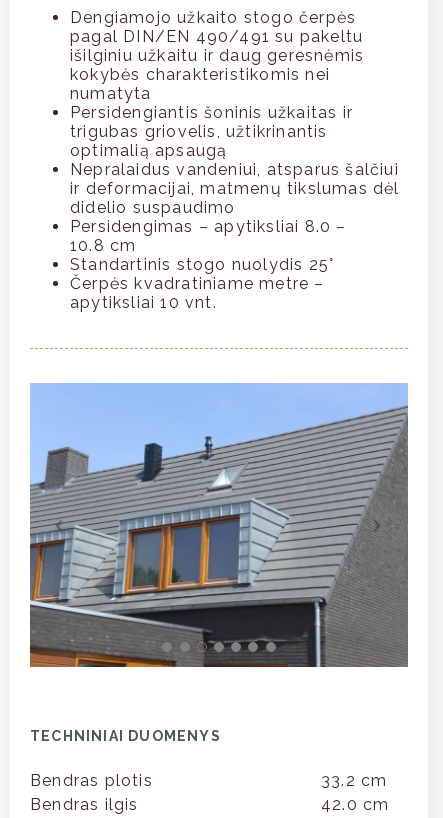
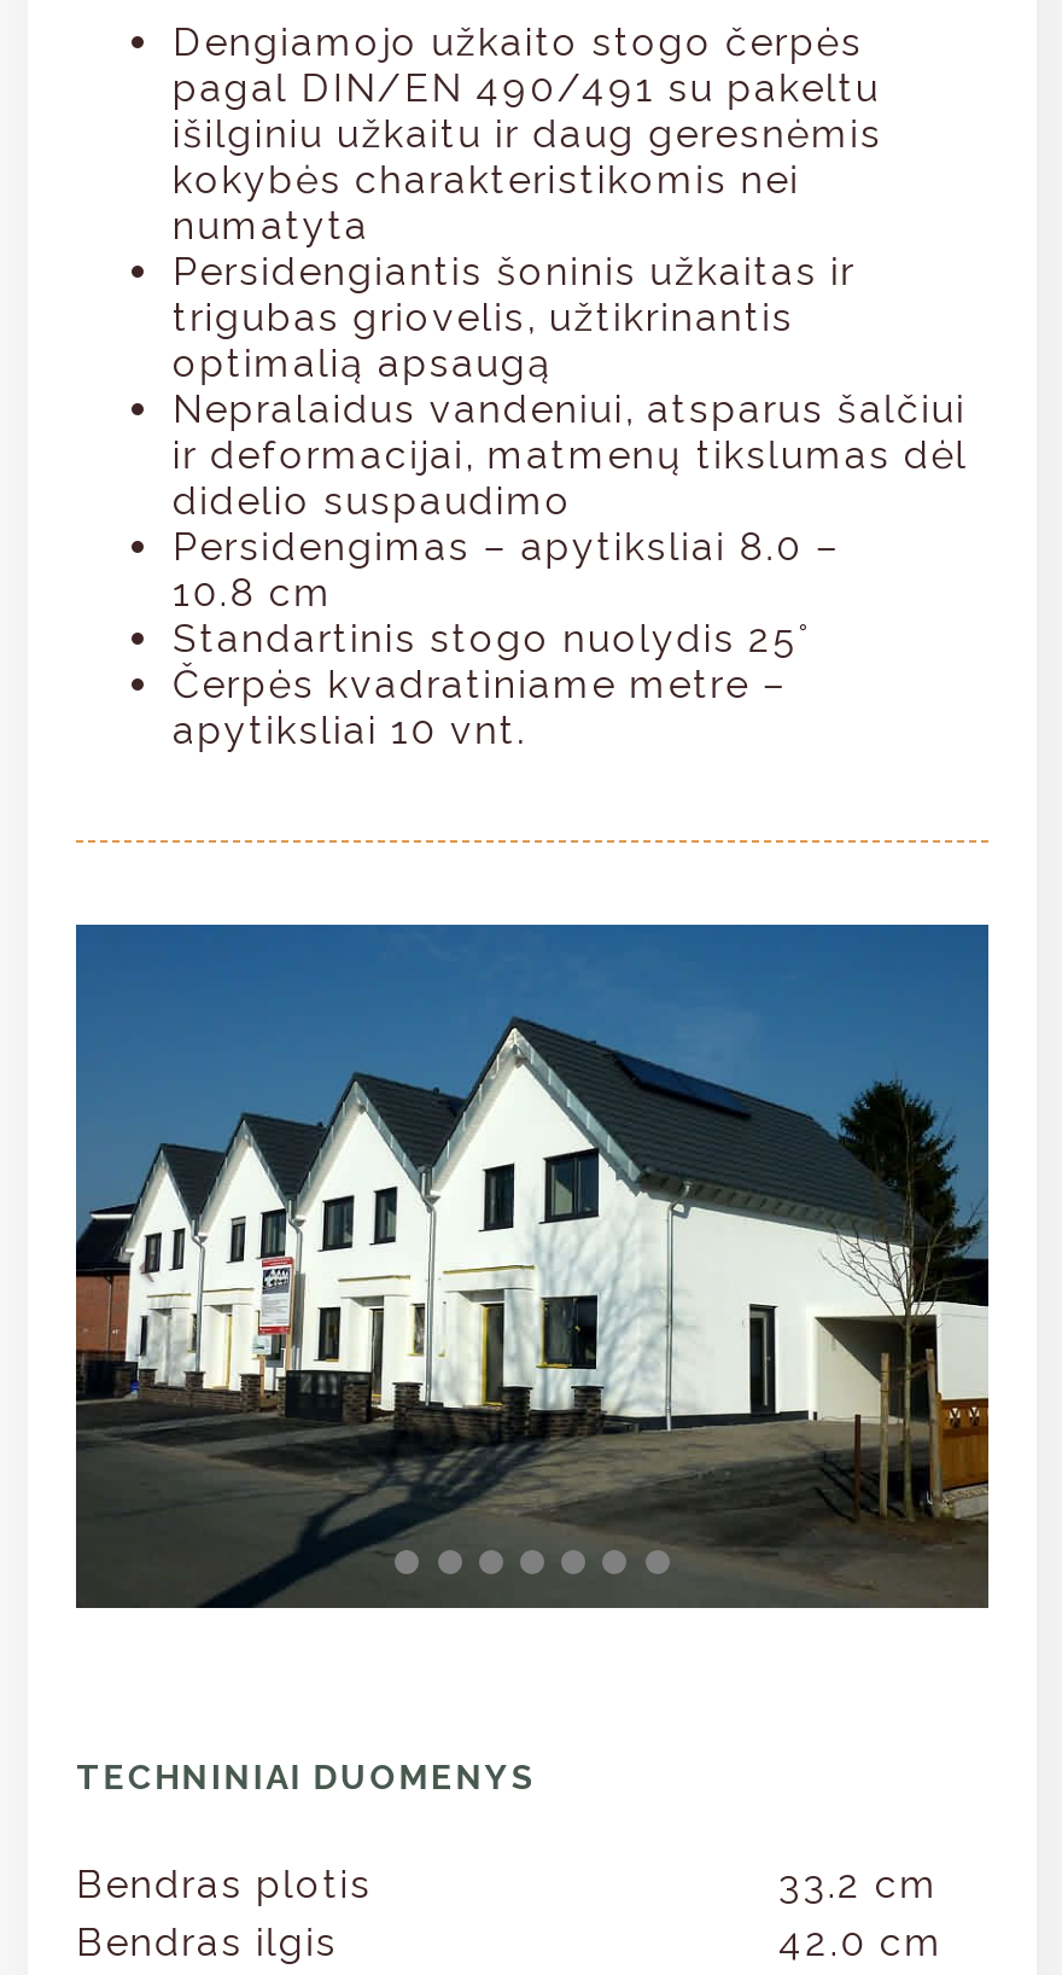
[29,383,409,668] [image] -> [74,922,991,1610] [image]

